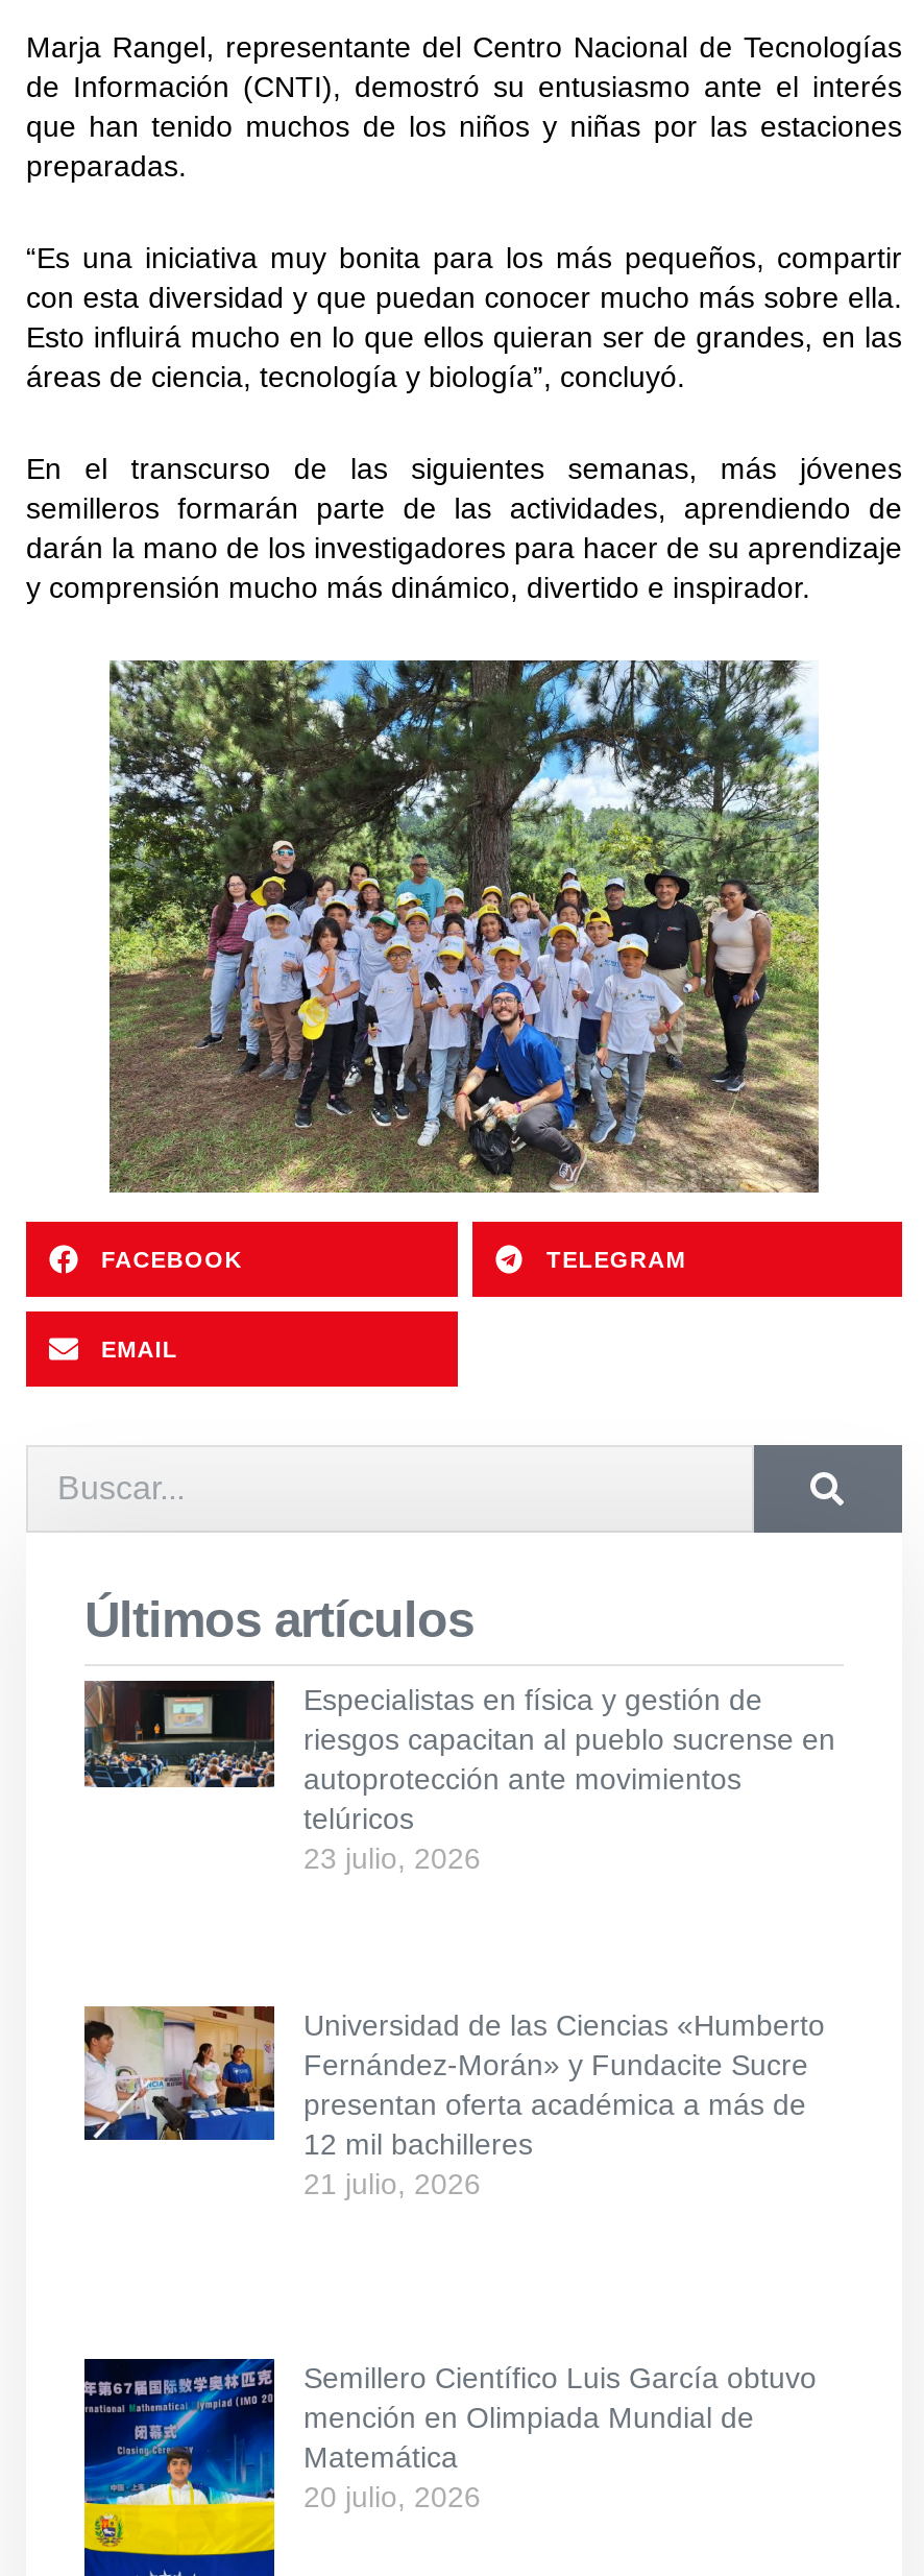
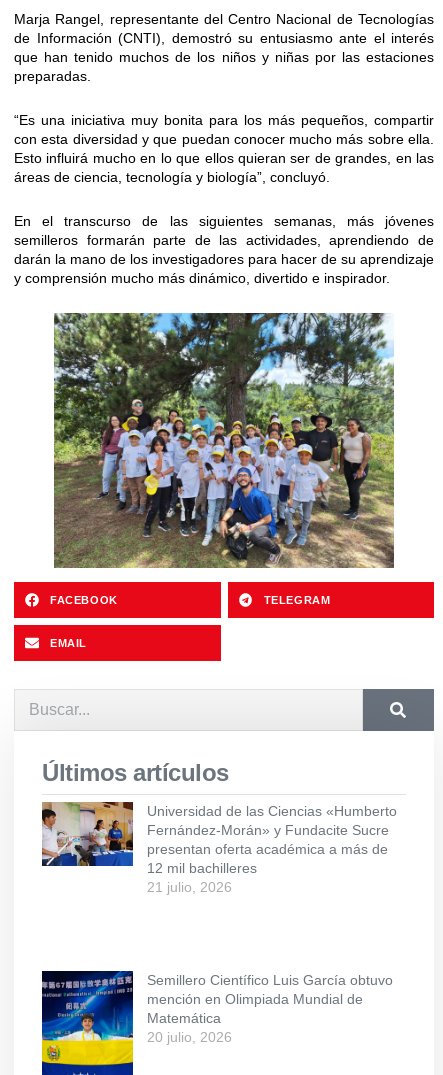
[82,1679,835,1875] [image] | Especialistas en física y gestión de | riesgos capacitan al pueblo sucrense en | autoprotección ante movimientos | telúricos | 23 julio, 2026 -> none

